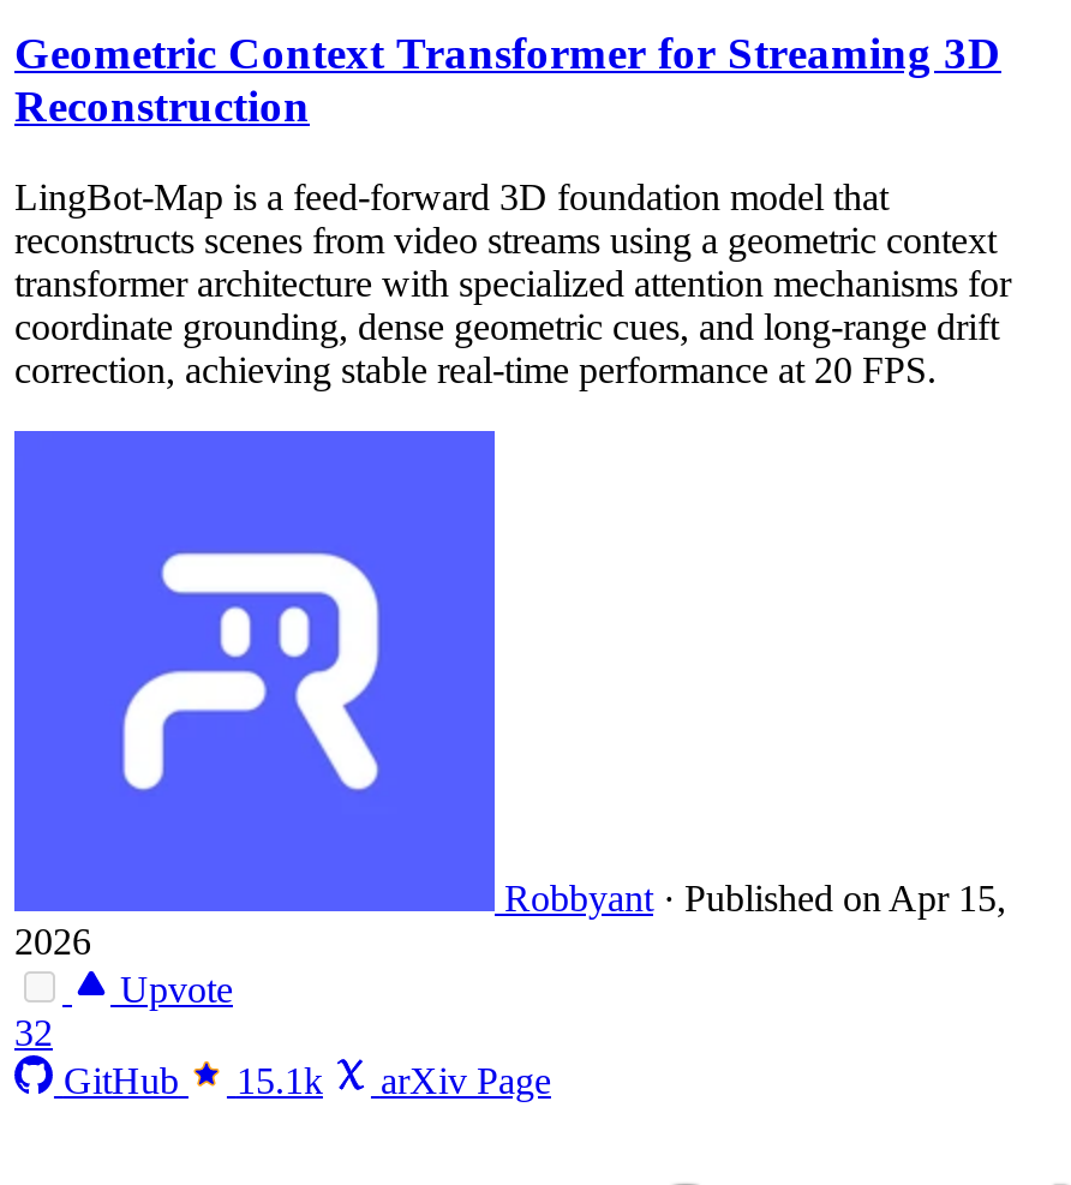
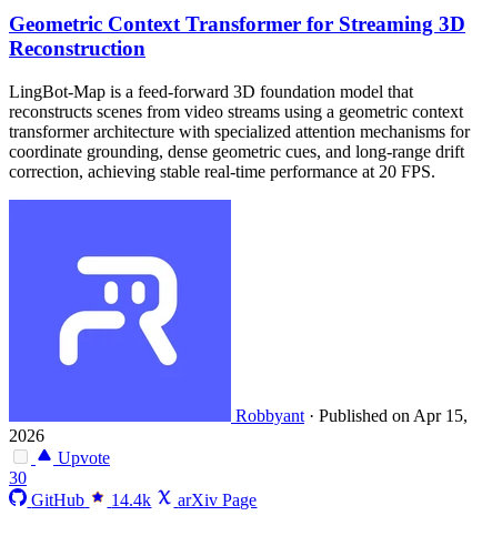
[14,1013,53,1054] 32 -> [9,468,27,487] 30
[64,1061,551,1102] GitHub 15.1k arXiv Page -> [32,490,257,509] GitHub 14.4k arXiv Page

